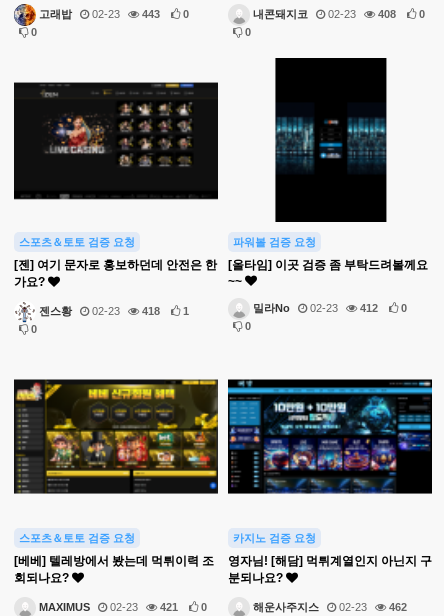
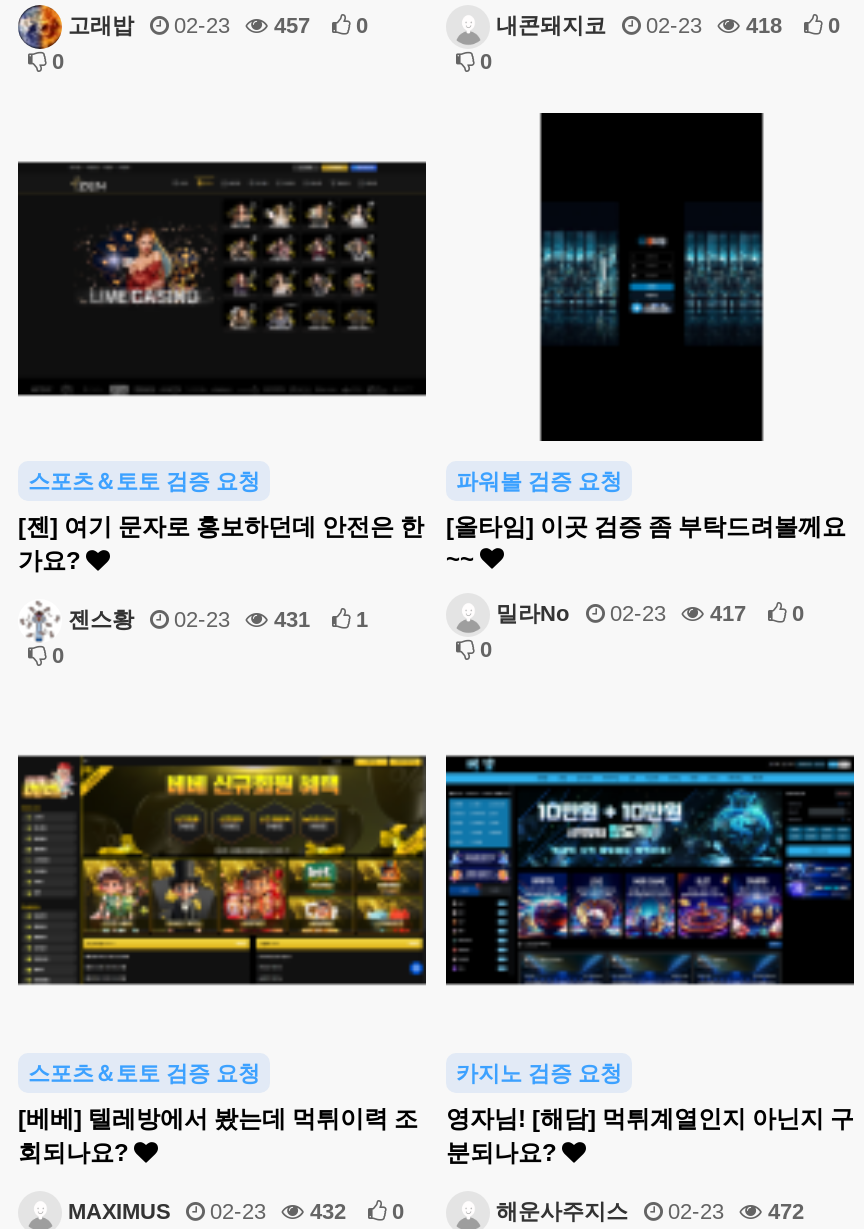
[36,8,189,20] 고래밥 02-23 443 0 -> [62,14,368,38] 고래밥 02-23 457 0
[250,8,425,20] 내콘돼지코 02-23 408 0 -> [490,14,840,38] 내콘돼지코 02-23 418 0
[36,305,189,317] 젠스황 02-23 418 1 -> [62,606,368,630] 젠스황 02-23 431 1
[357,302,378,314] 412 -> [704,600,746,624] 417
[36,601,207,613] MAXIMUS 02-23 421 0 -> [62,1199,404,1223] MAXIMUS 02-23 432 0
[250,601,407,613] 해운사주지스 02-23 462 -> [490,1199,804,1223] 해운사주지스 02-23 472

